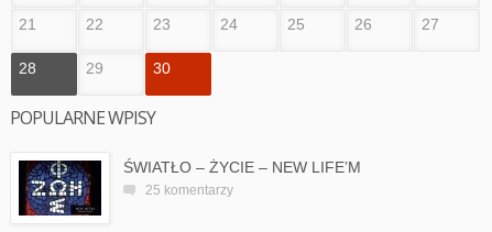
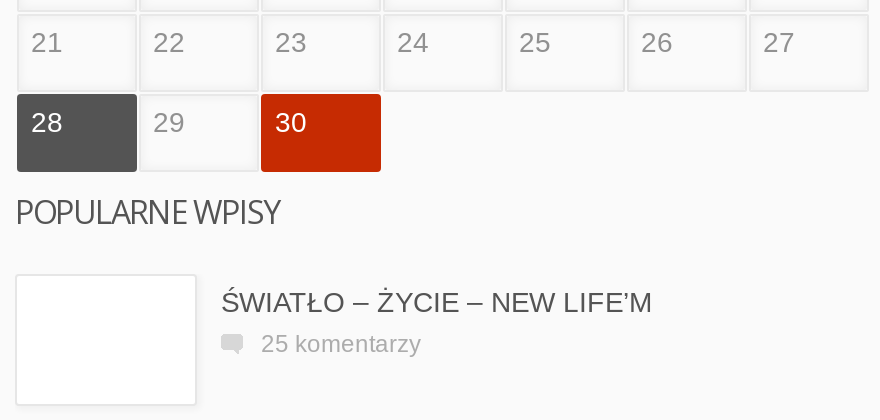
[18,159,102,217] [image] -> none

